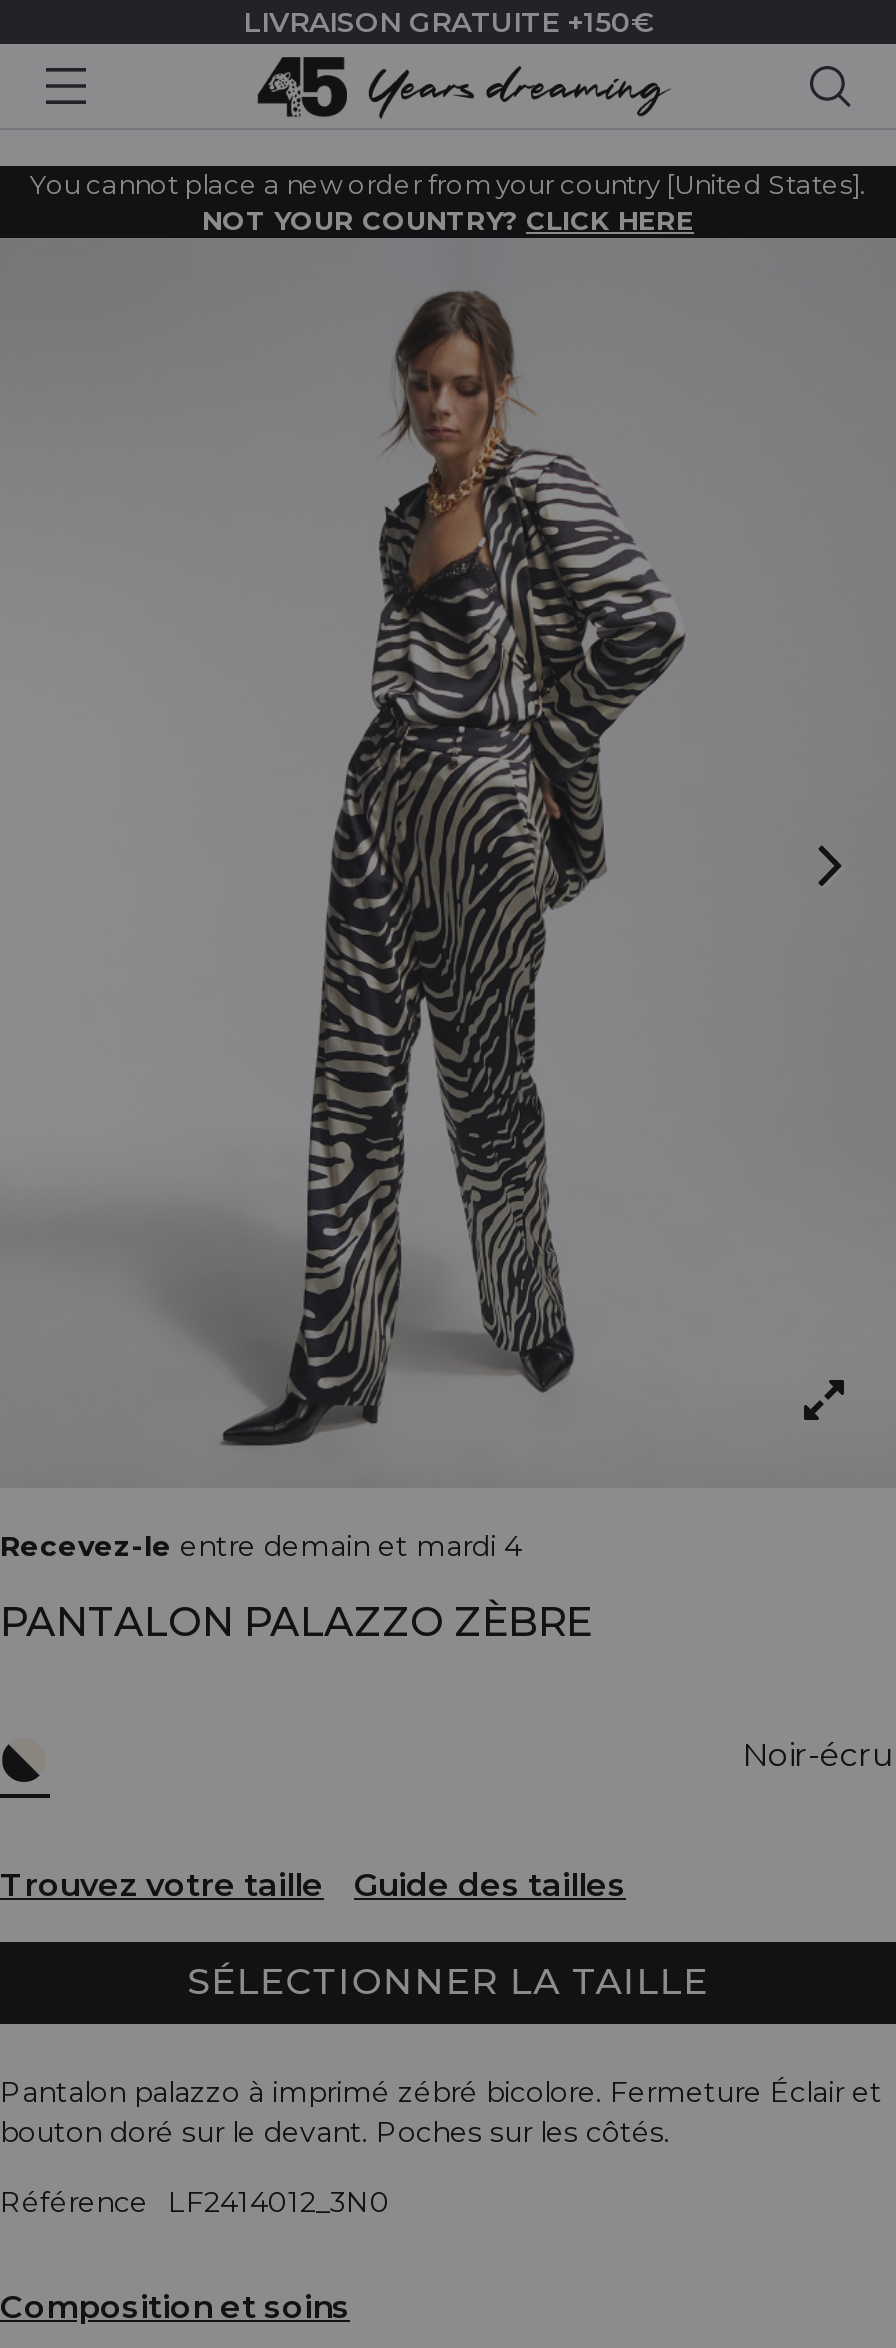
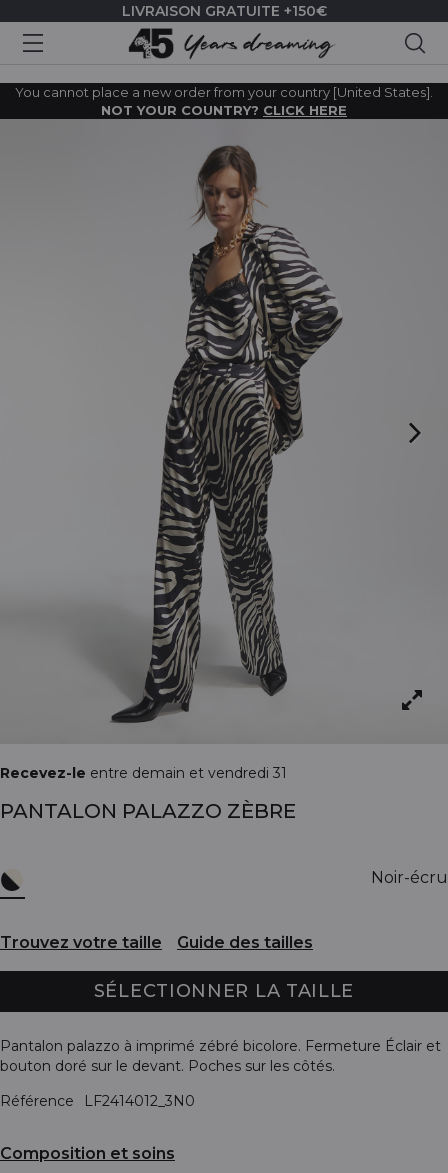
[0,1528,522,1564] Recevez-le entre demain et mardi 4 -> [0,764,287,782] Recevez-le entre demain et vendredi 31

